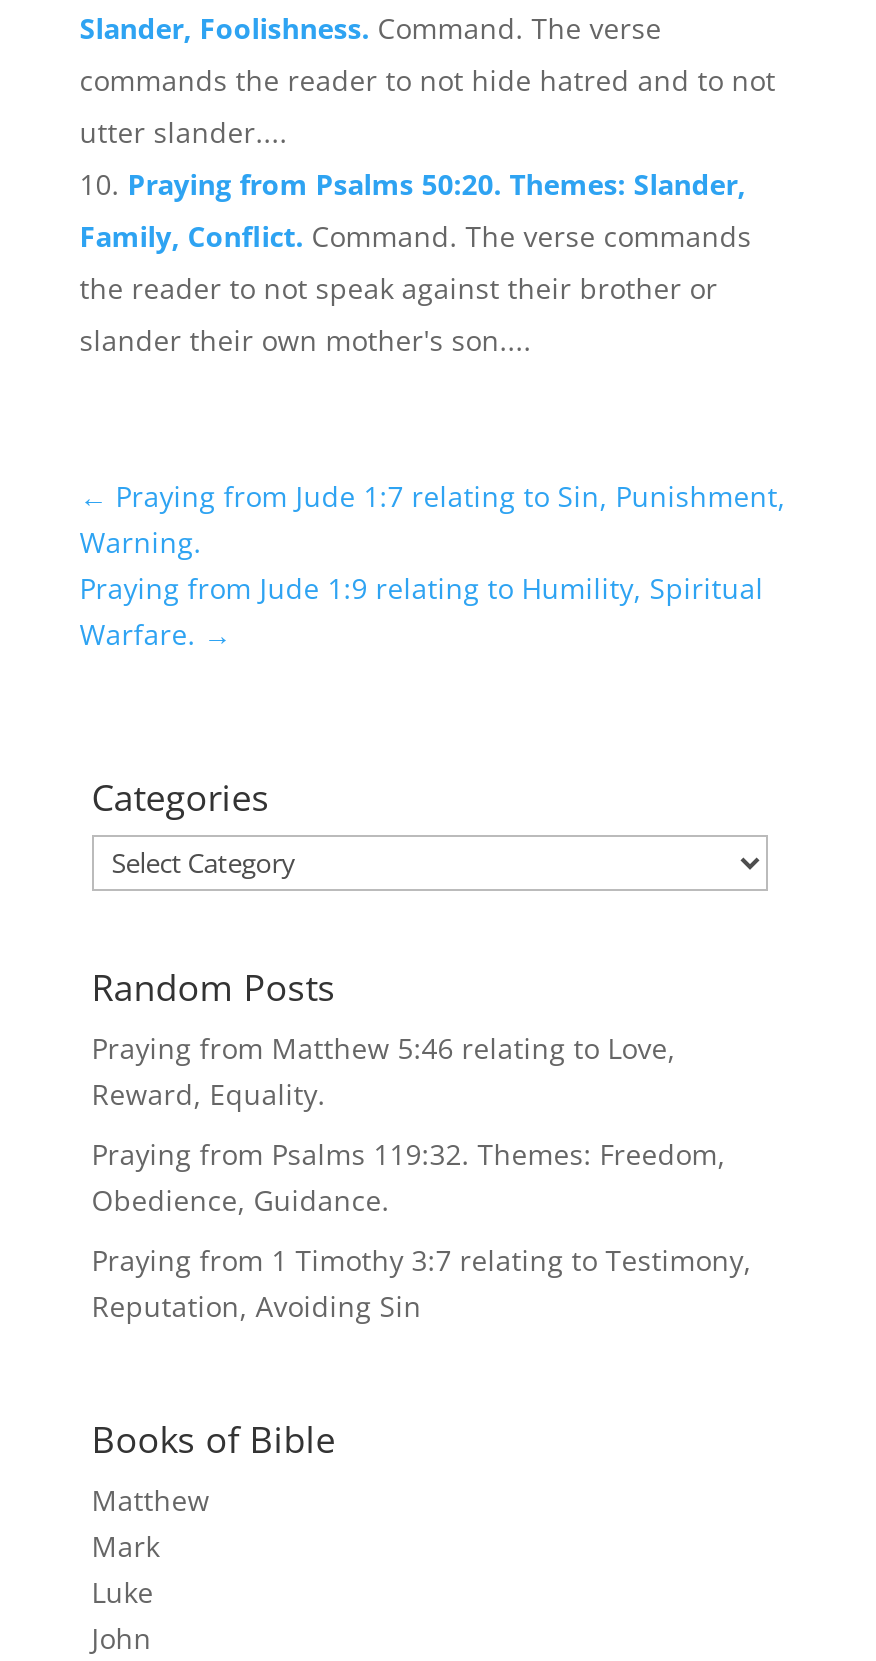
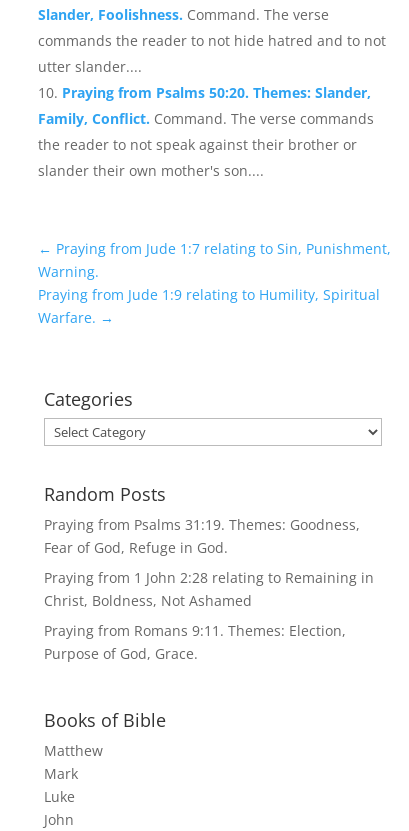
[92,1029,676,1113] Praying from Matthew 5:46 relating to Love, | Reward, Equality. -> [44,515,360,557] Praying from Psalms 31:19. Themes: Goodness, | Fear of God, Refuge in God.
[92,1135,726,1219] Praying from Psalms 119:32. Themes: Freedom, | Obedience, Guidance. -> [44,568,374,610] Praying from 1 John 2:28 relating to Remaining in | Christ, Boldness, Not Ashamed
[92,1241,752,1325] Praying from 1 Timothy 3:7 relating to Testimony, | Reputation, Avoiding Sin -> [44,621,346,663] Praying from Romans 9:11. Themes: Election, | Purpose of God, Grace.

